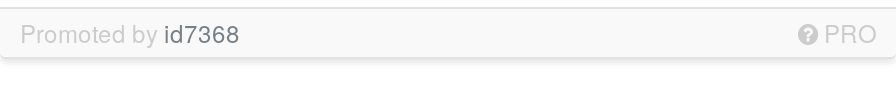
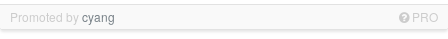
[20,15,240,49] Promoted by id7368 -> [10,8,115,25] Promoted by cyang

